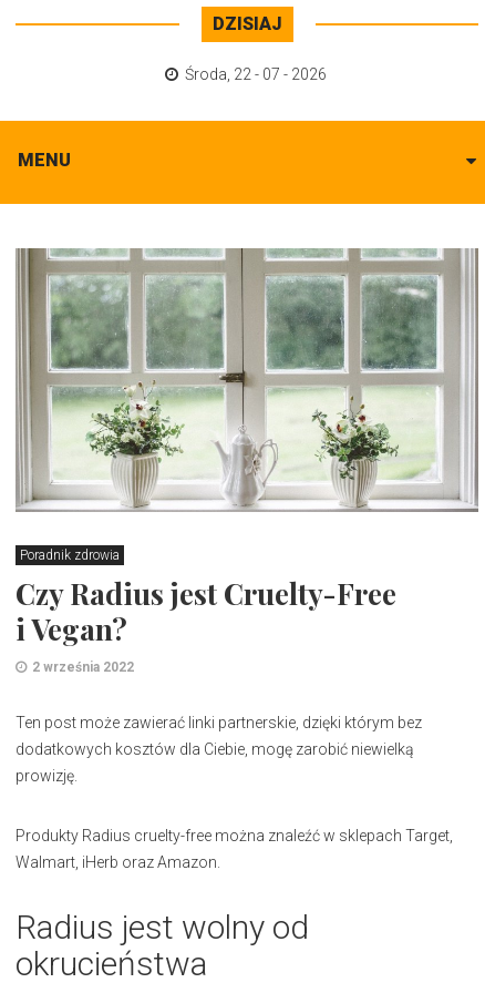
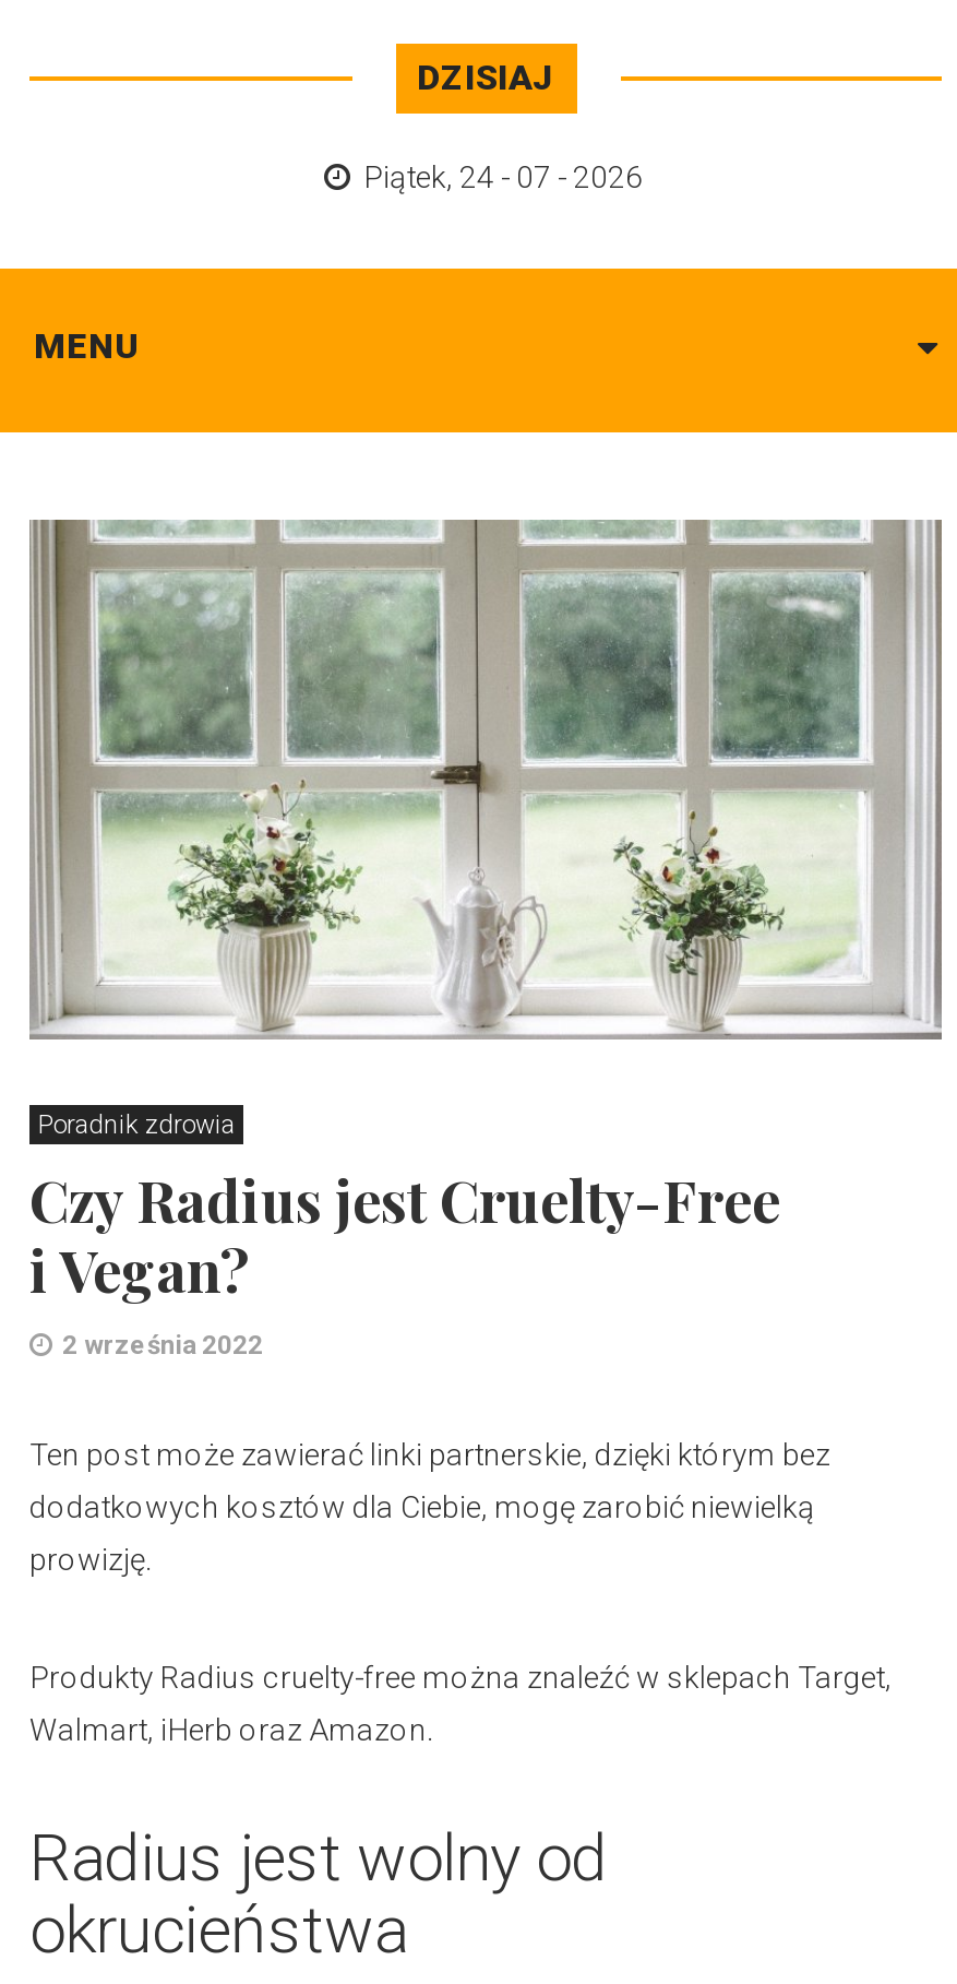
[185,65,327,83] Środa, 22 - 07 - 2026 -> [363,159,643,194] Piątek, 24 - 07 - 2026

